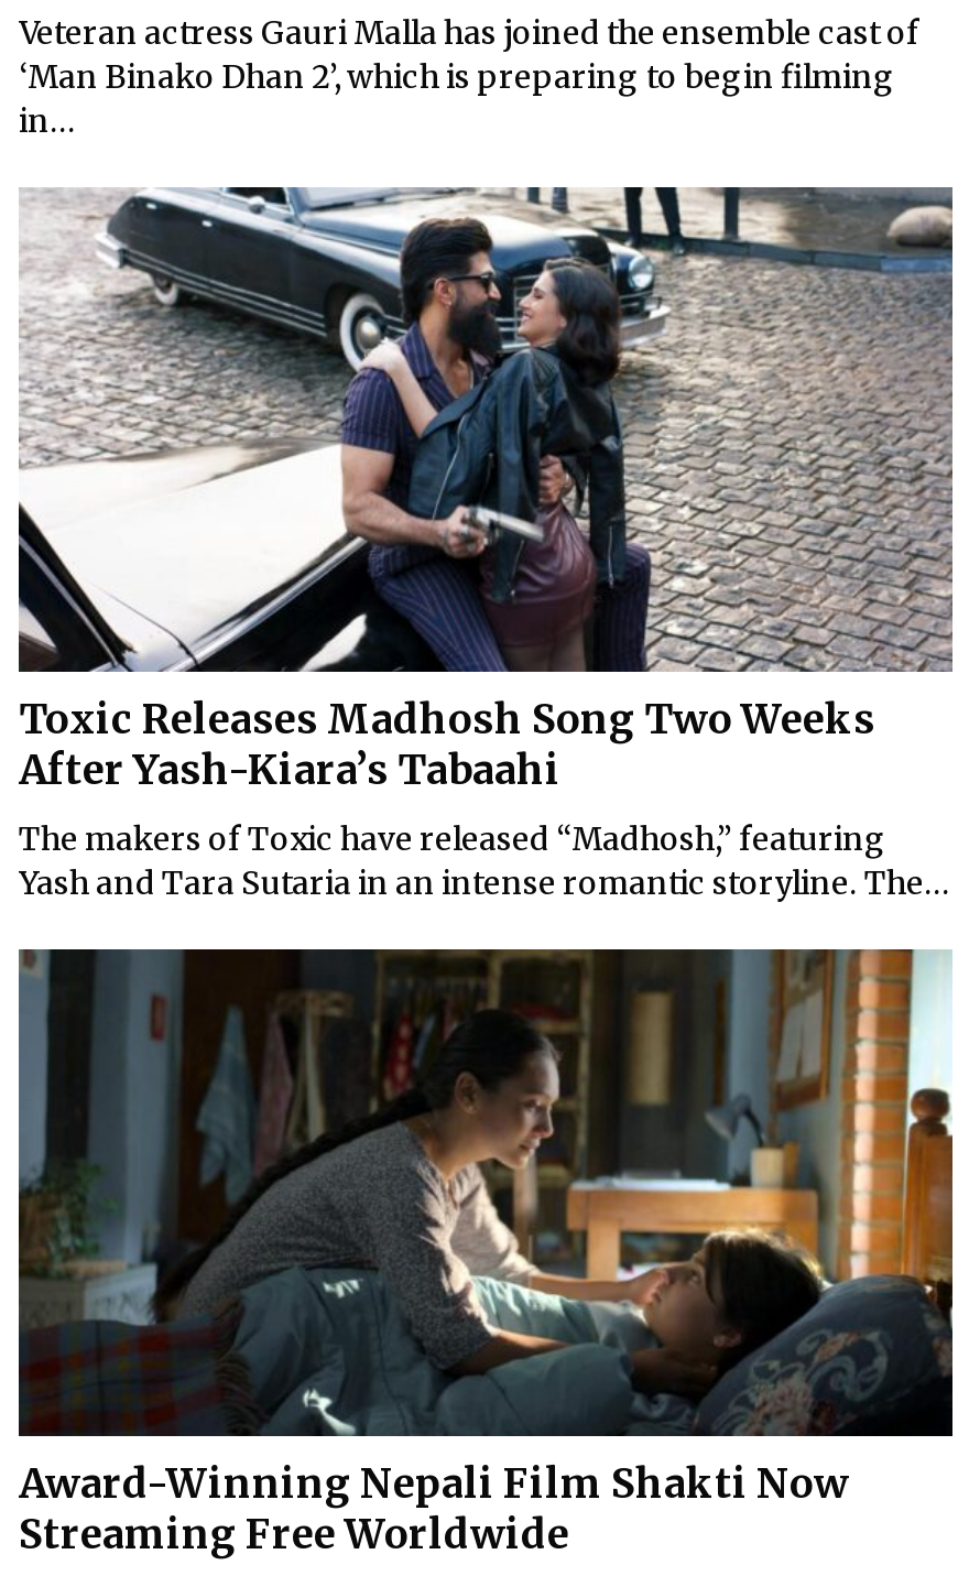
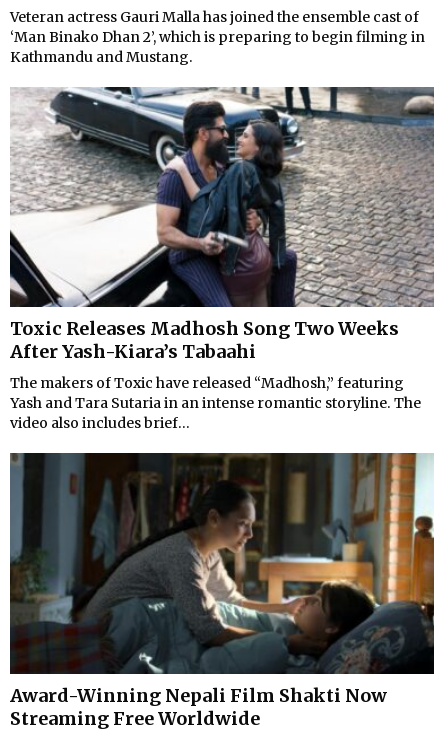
[19,57,895,140] ‘Man Binako Dhan 2’, which is preparing to begin filming | in... -> [10,28,425,66] ‘Man Binako Dhan 2’, which is preparing to begin filming in | Kathmandu and Mustang.
[19,864,950,904] Yash and Tara Sutaria in an intense romantic storyline. The... -> [10,394,421,432] Yash and Tara Sutaria in an intense romantic storyline. The | video also includes brief...

